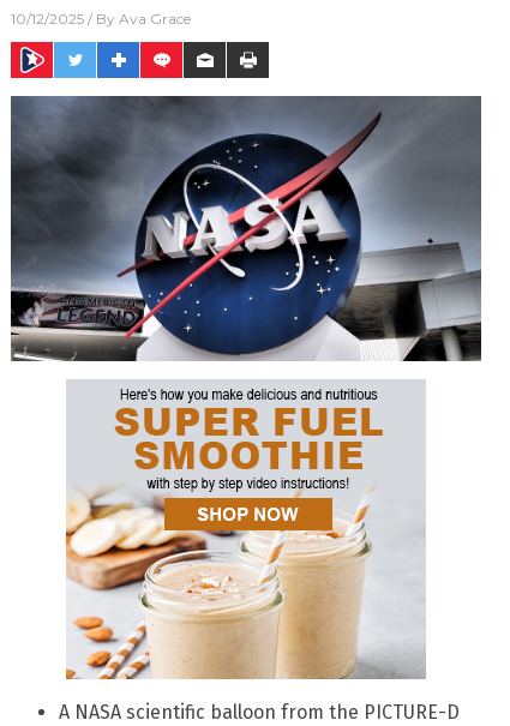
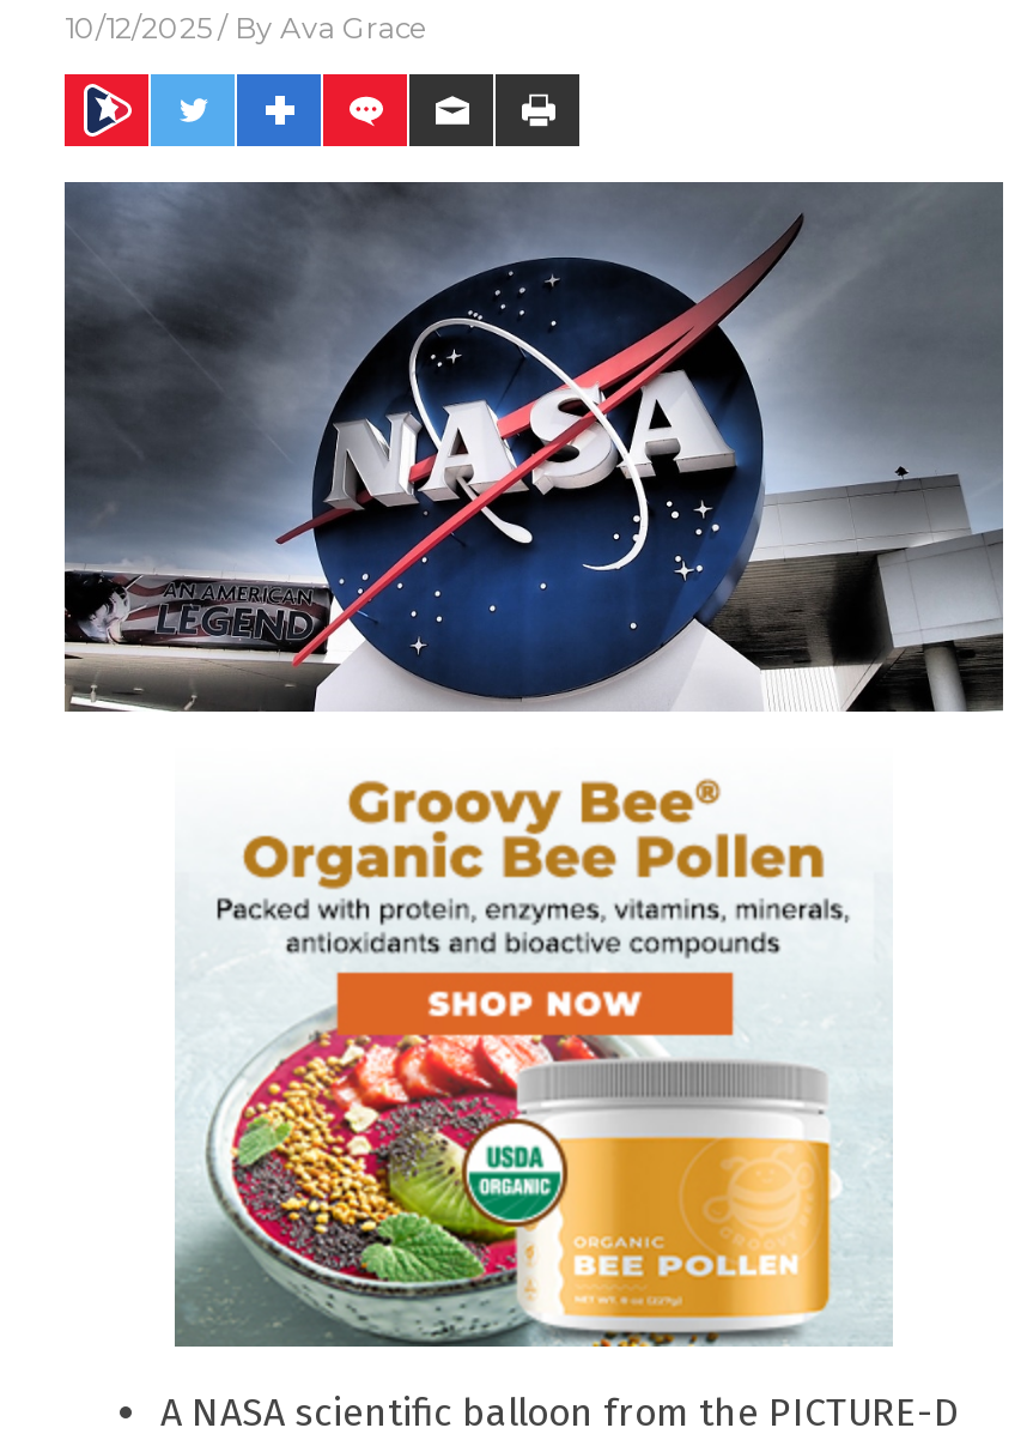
[65,380,425,680] [image] -> [172,752,888,1349] [image]

